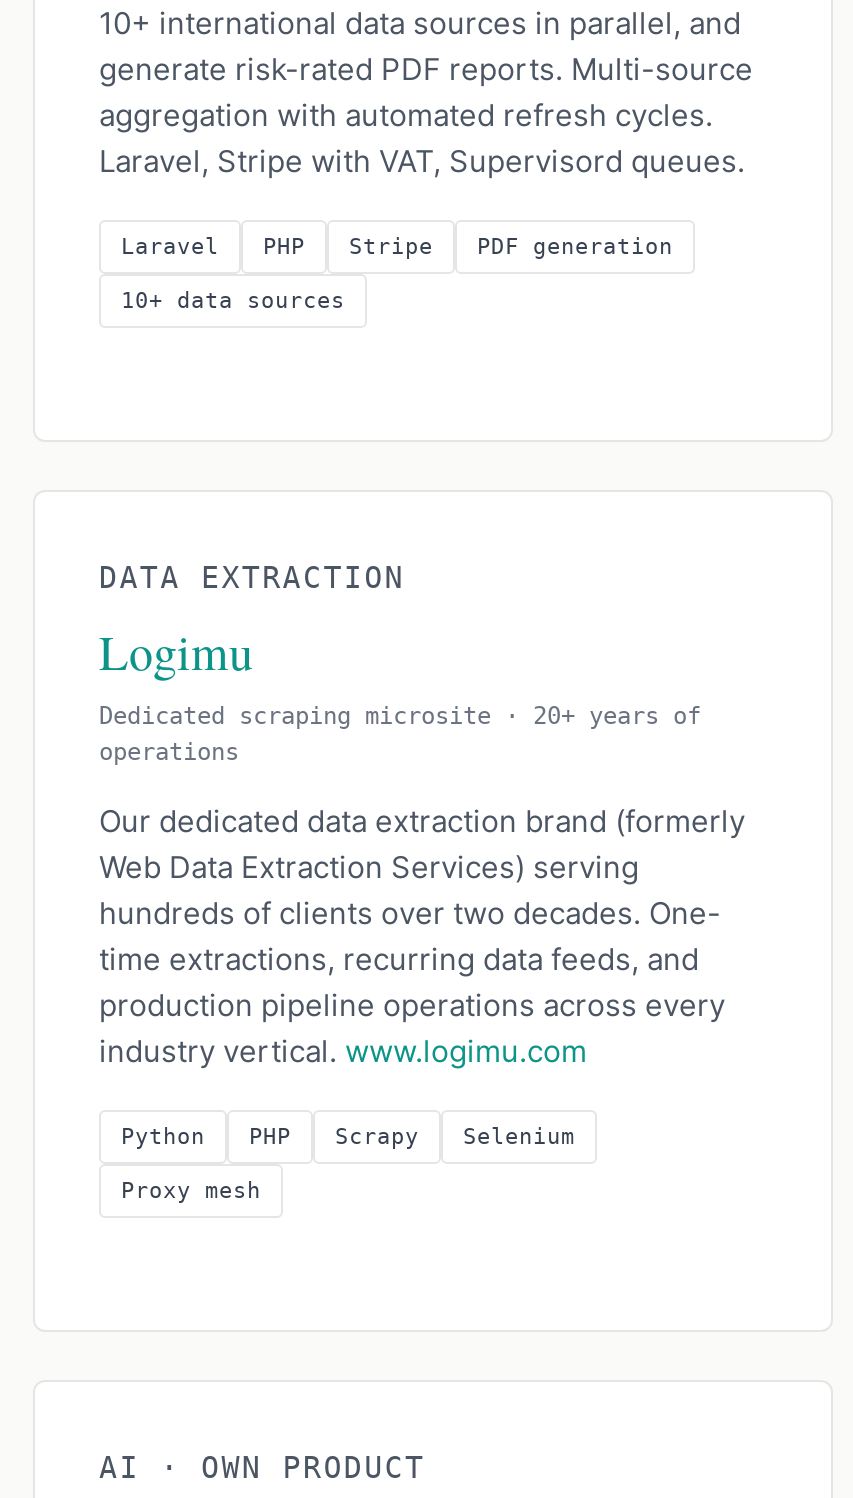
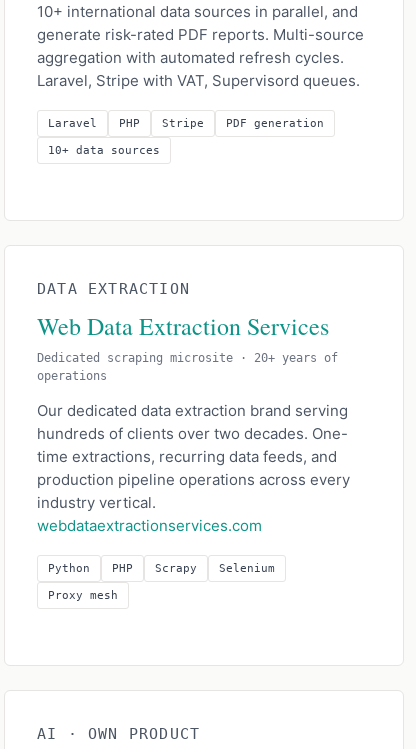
[99,620,253,684] Logimu -> [37,310,329,342] Web Data Extraction Services
[99,802,745,886] Our dedicated data extraction brand (formerly | Web Data Extraction Services) serving -> [37,401,348,420] Our dedicated data extraction brand serving
moved [99,894,725,1024] -> [37,424,350,489]: hundreds of clients over two decades. One- | time extractions, recurring data feeds, and | production pipeline operations across every
[99,1032,587,1070] industry vertical. www.logimu.com -> [37,493,262,535] industry vertical. | webdataextractionservices.com

